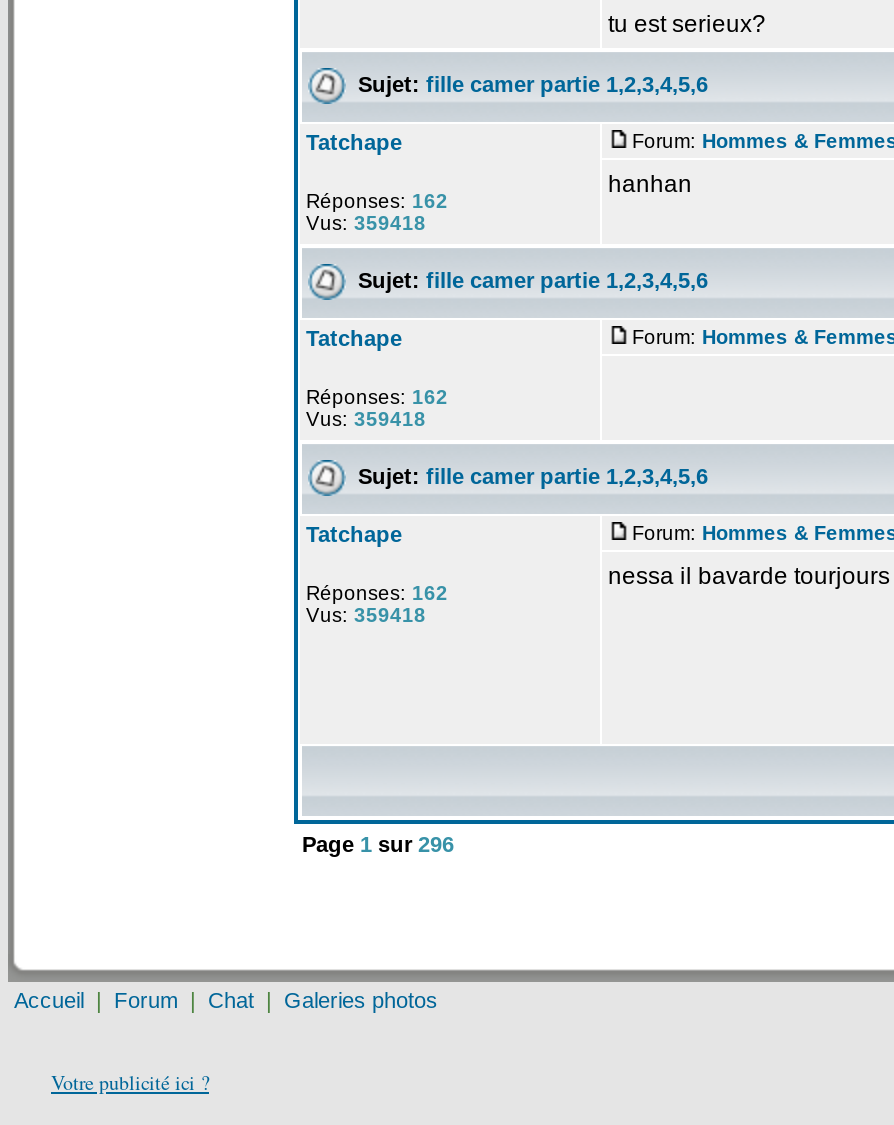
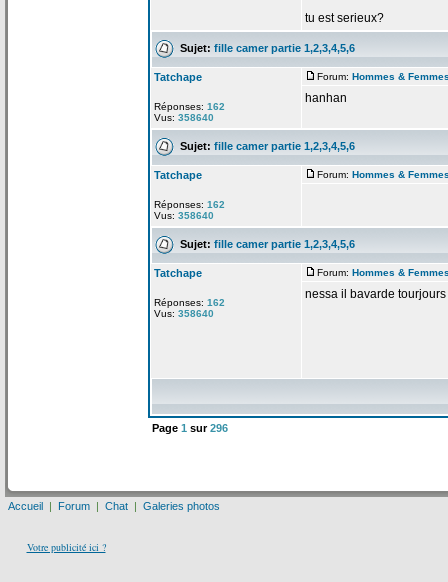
[306,212,426,234] Vus: 359418 -> [154,112,214,123] Vus: 358640
[306,408,426,430] Vus: 359418 -> [154,210,214,221] Vus: 358640
[306,604,426,626] Vus: 359418 -> [154,308,214,319] Vus: 358640

